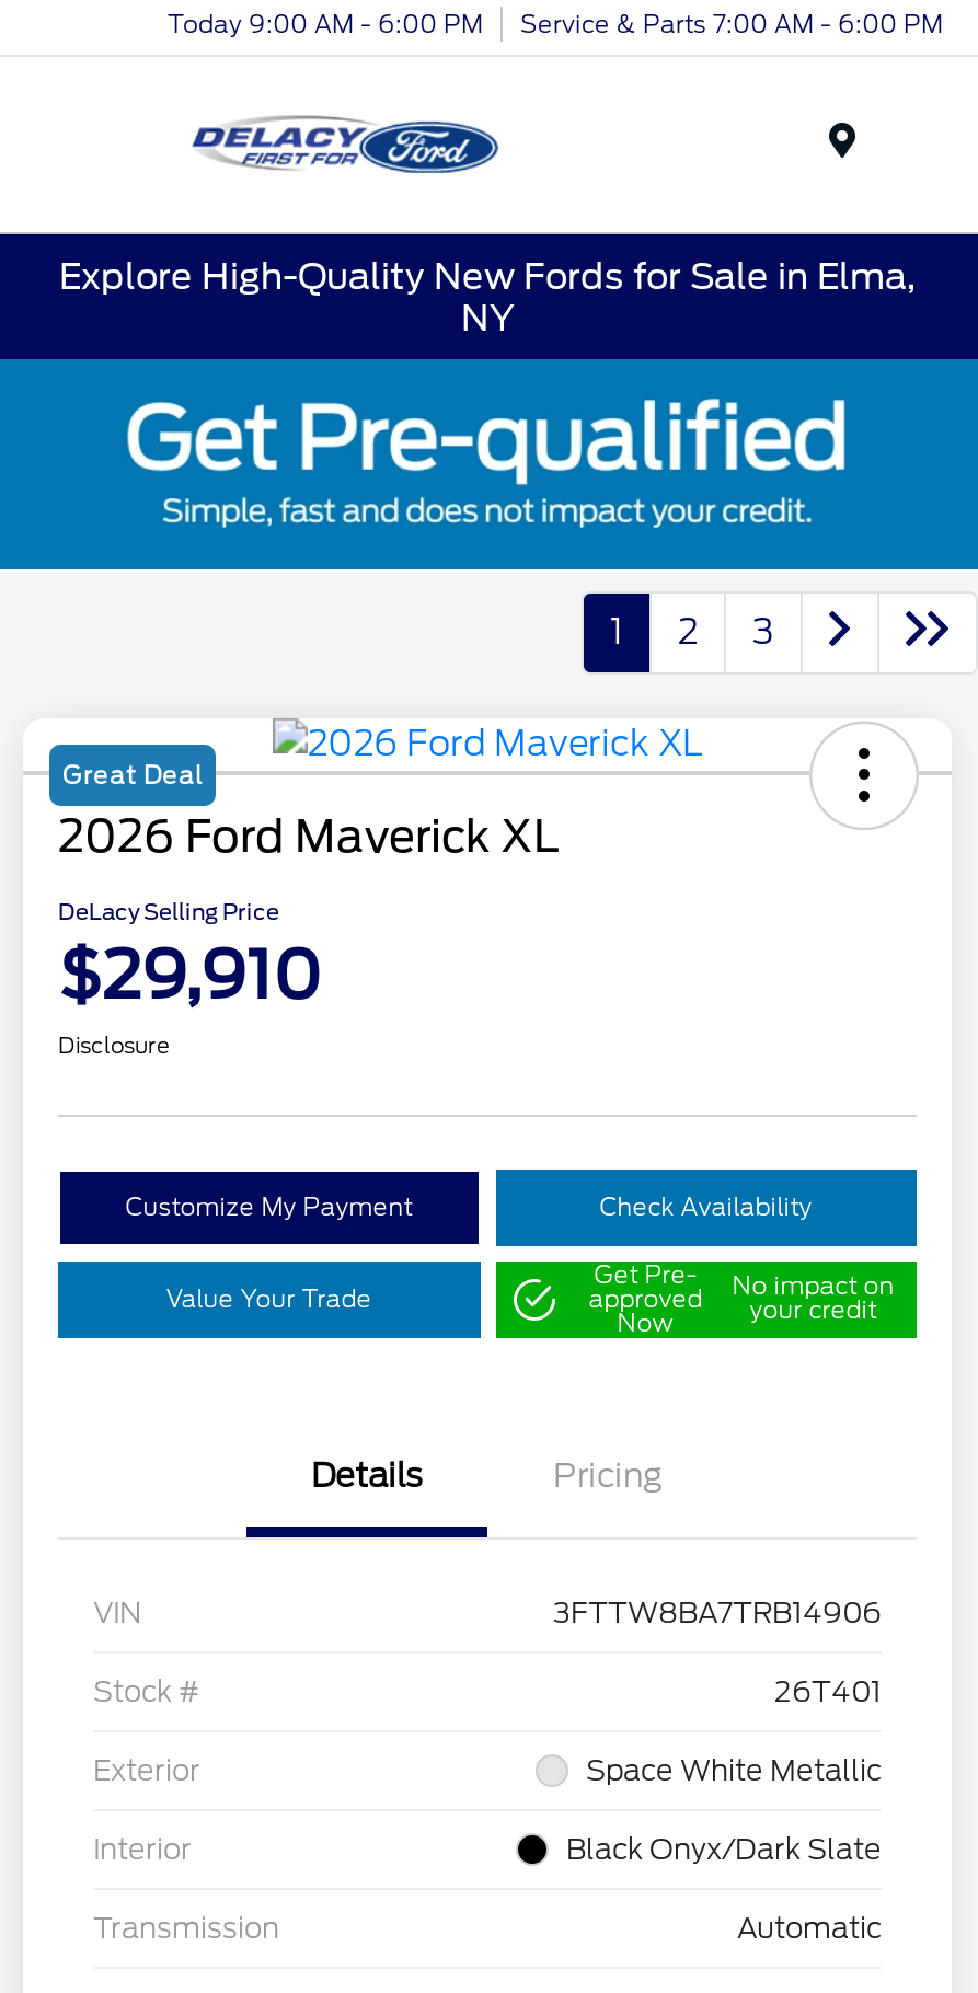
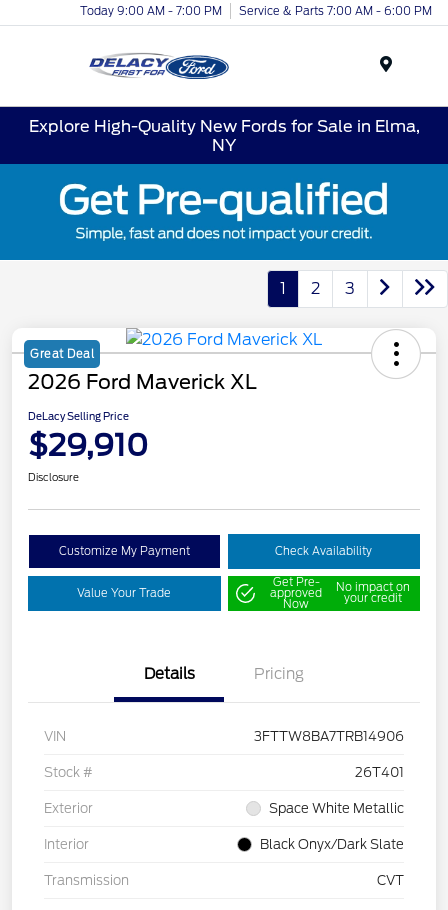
[168,8,943,38] Today 9:00 AM - 6:00 PM Service & Parts 7:00 AM - 6:00 PM -> [80,3,432,17] Today 9:00 AM - 7:00 PM Service & Parts 7:00 AM - 6:00 PM
[737,1912,882,1944] Automatic -> [377,873,404,888] CVT

